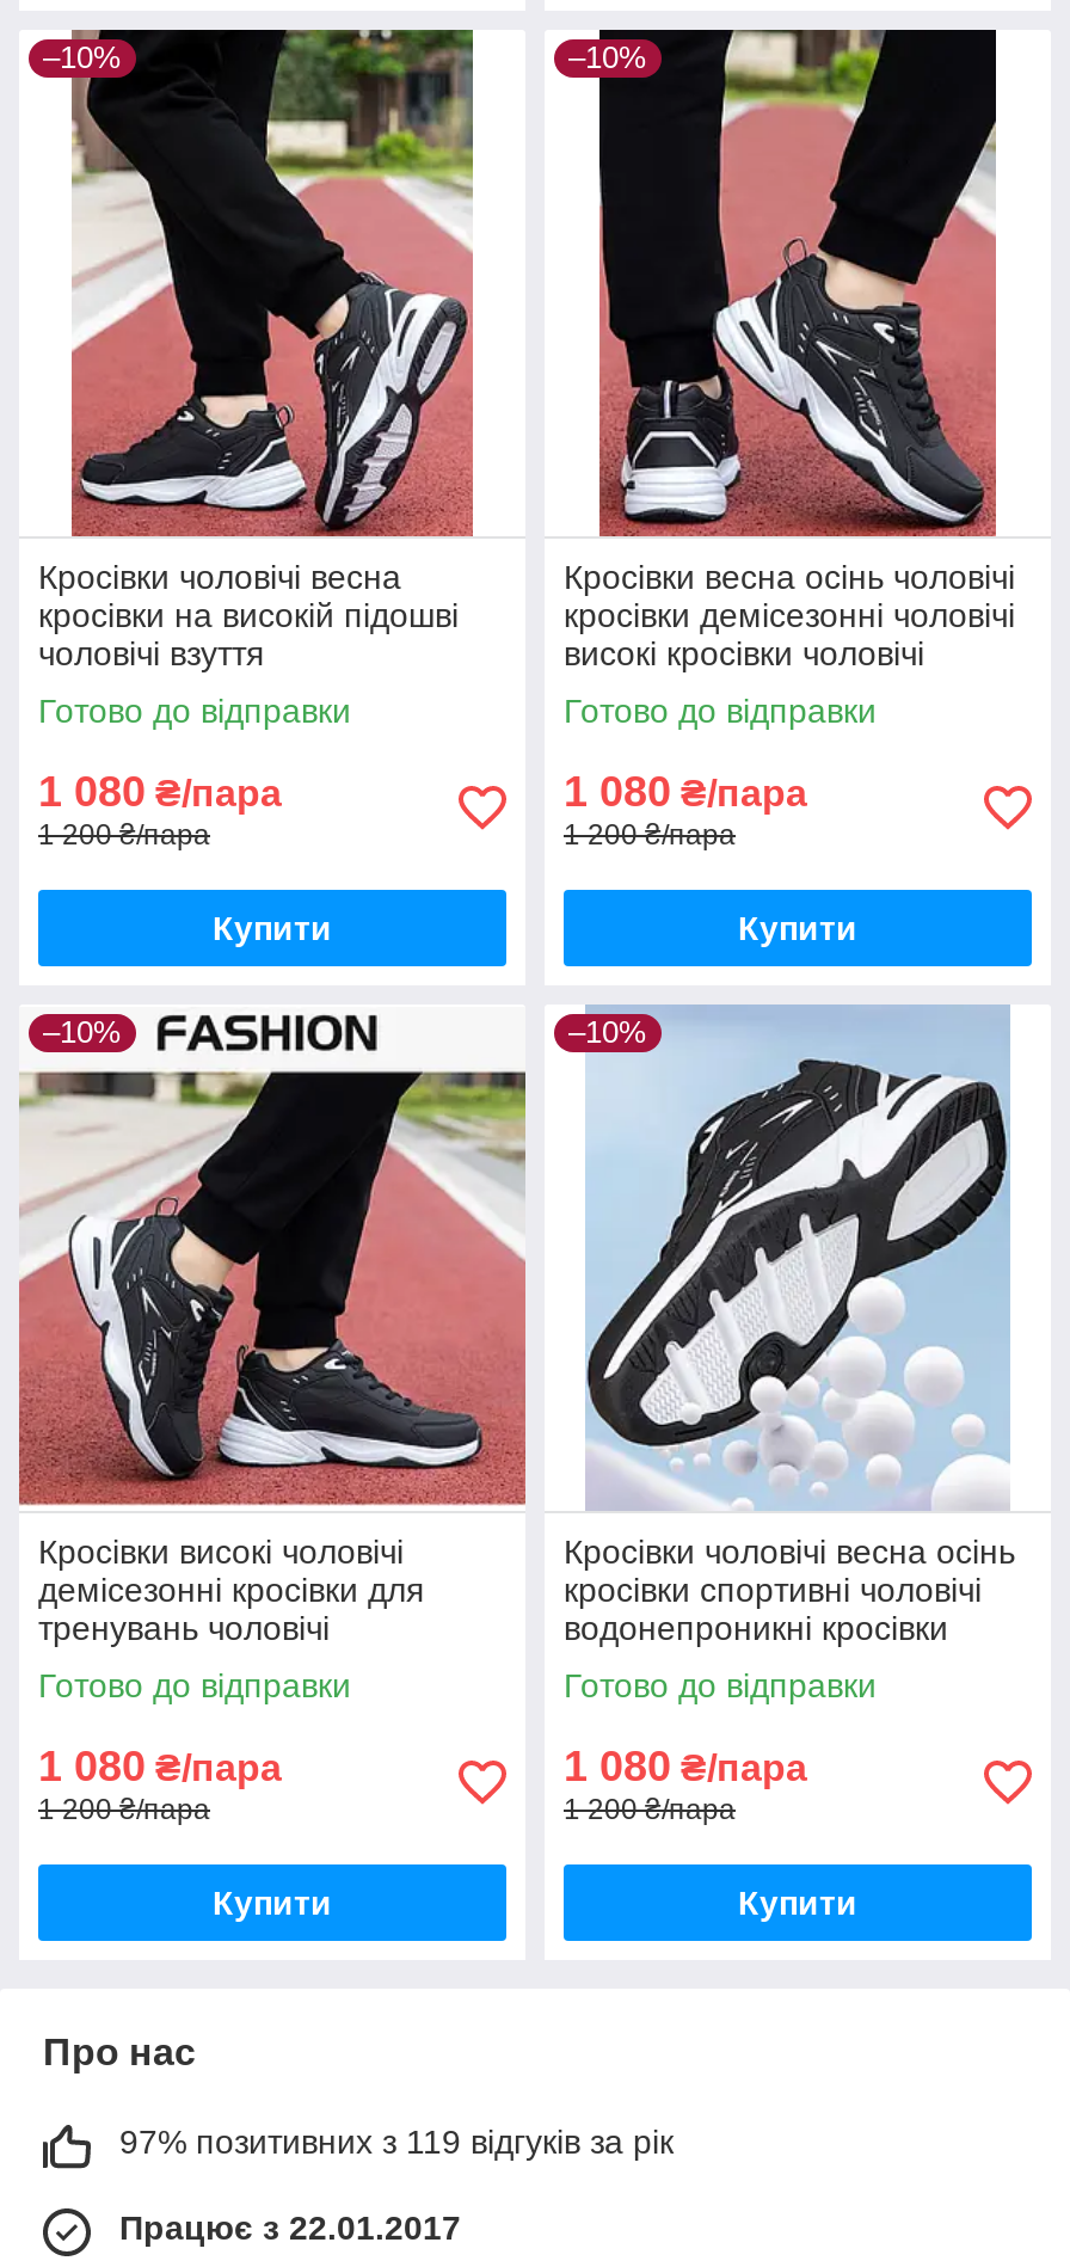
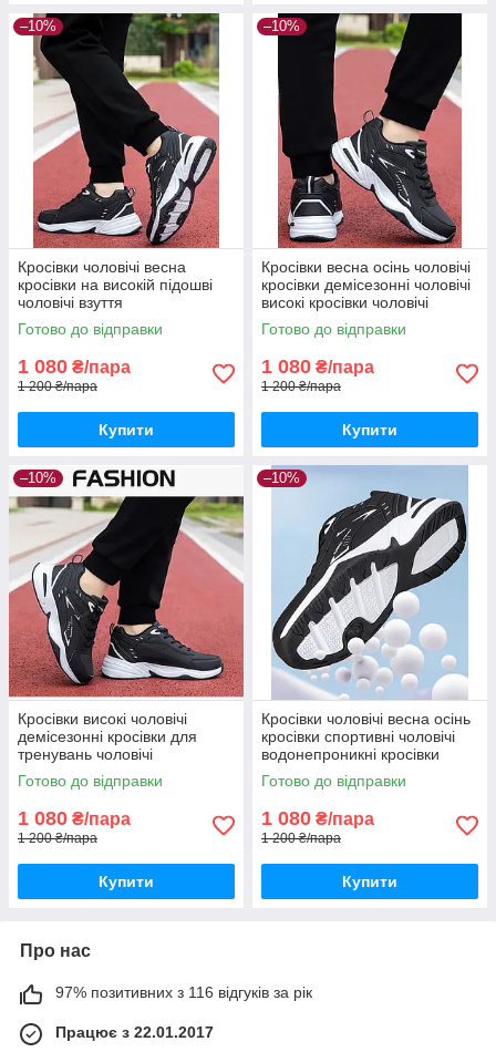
[119,2121,674,2160] 97% позитивних з 119 відгуків за рік -> [55,983,312,1001] 97% позитивних з 116 відгуків за рік

